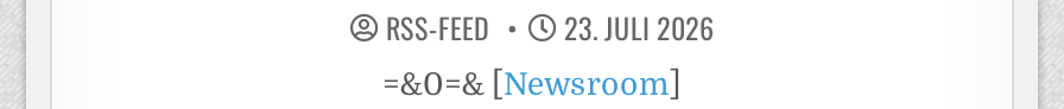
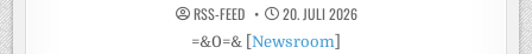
[386,7,714,47] RSS-FEED 23. JULI 2026 -> [193,4,357,23] RSS-FEED 20. JULI 2026

